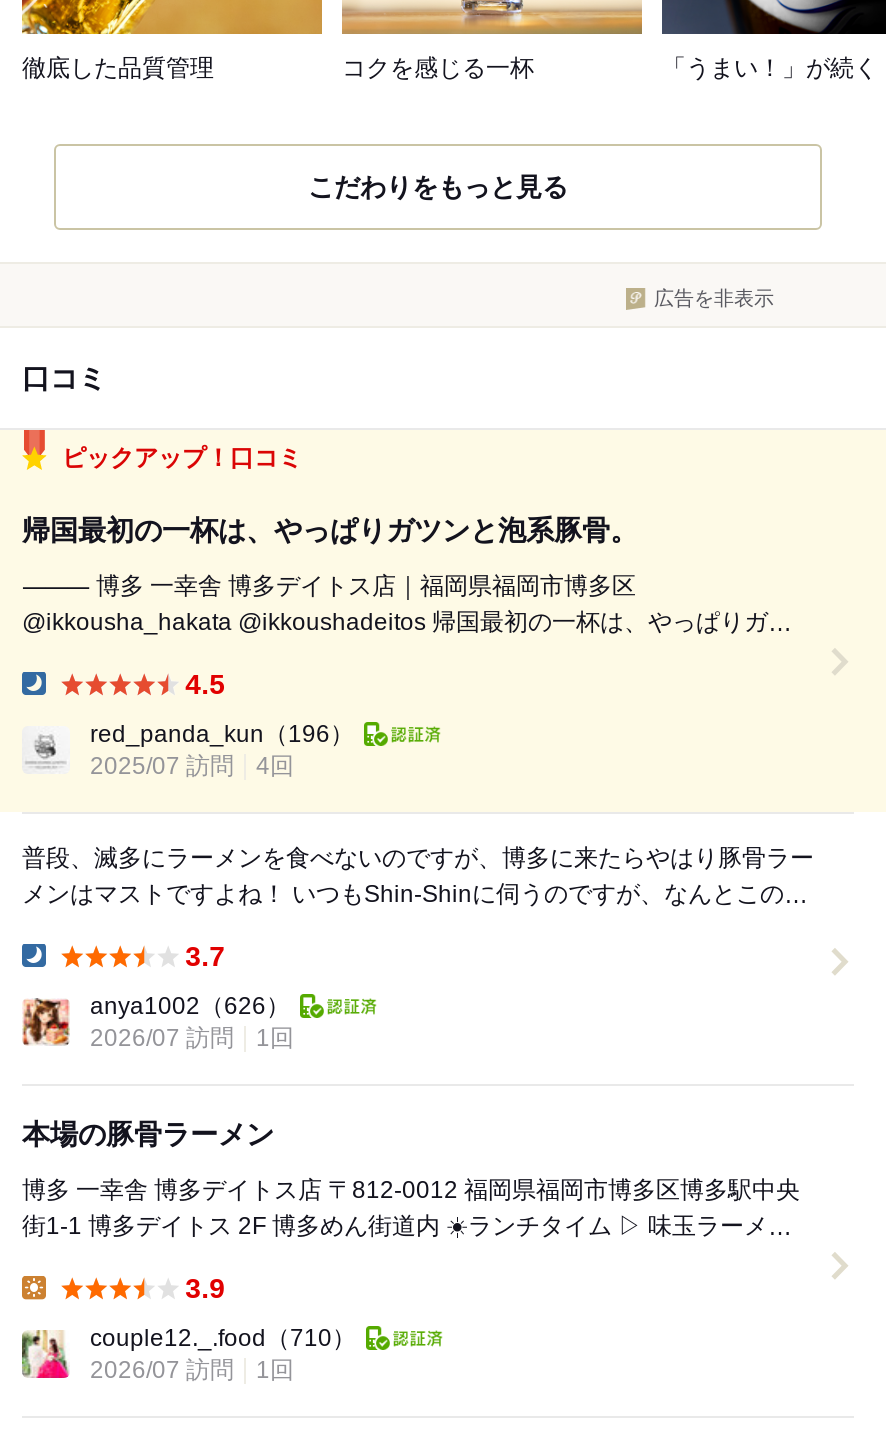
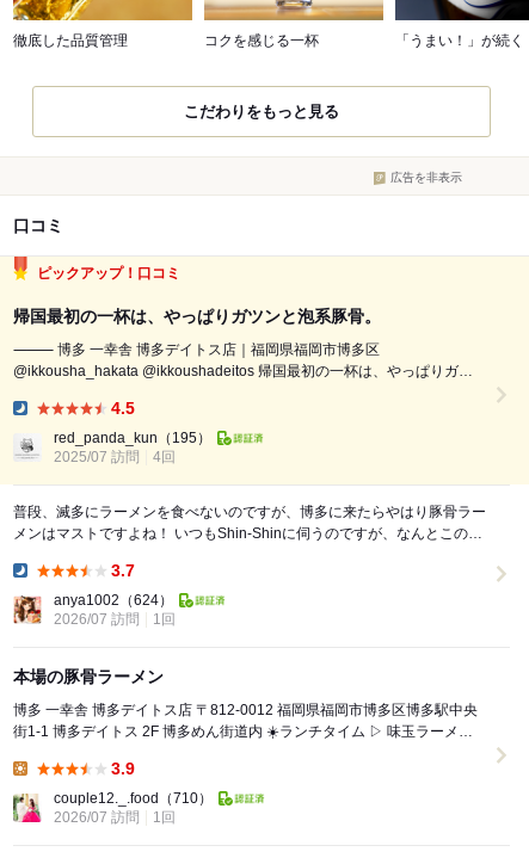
[90,721,354,749] red_panda_kun（196） -> [54,430,211,447] red_panda_kun（195）
[90,993,290,1021] anya1002（626） -> [54,592,173,609] anya1002（624）

